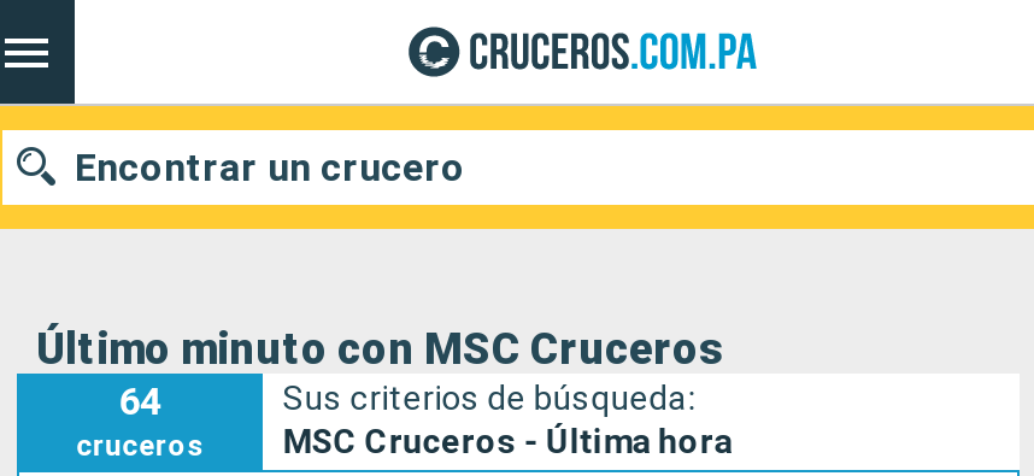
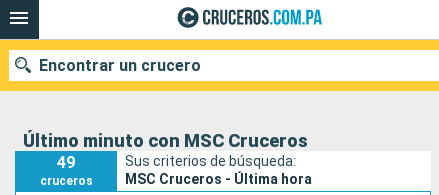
[118,378,162,424] 64 -> [57,153,75,172] 49

